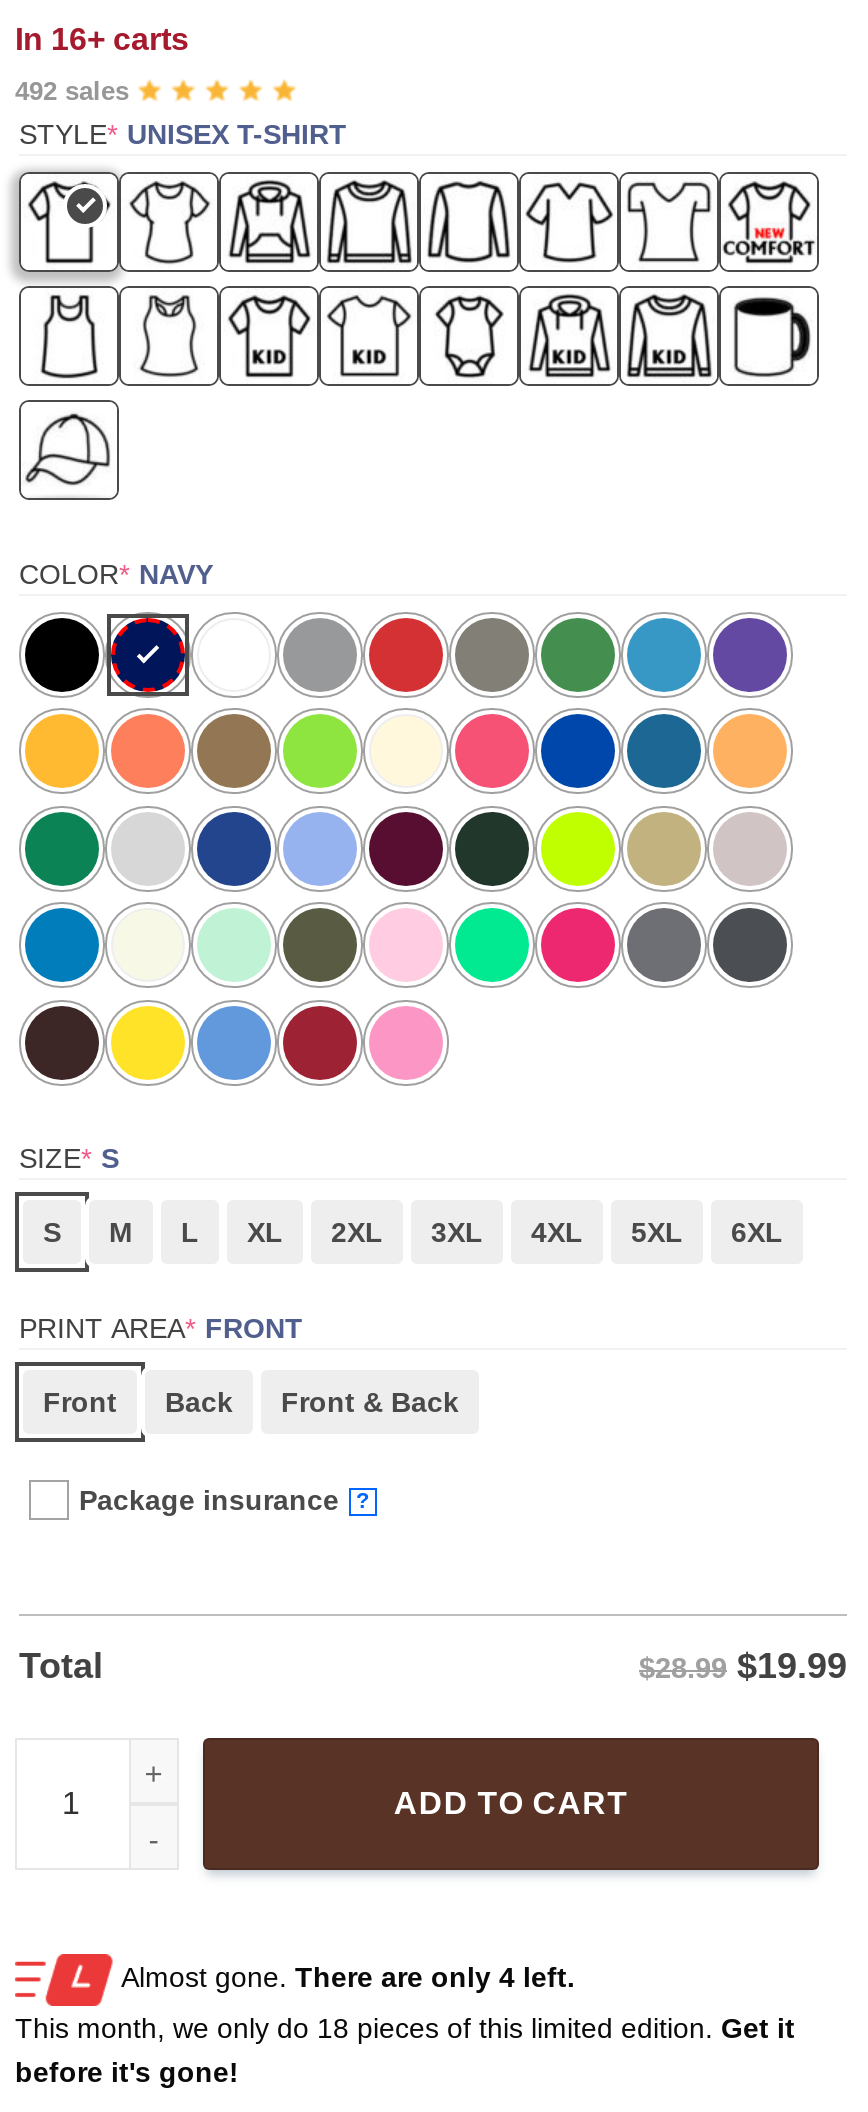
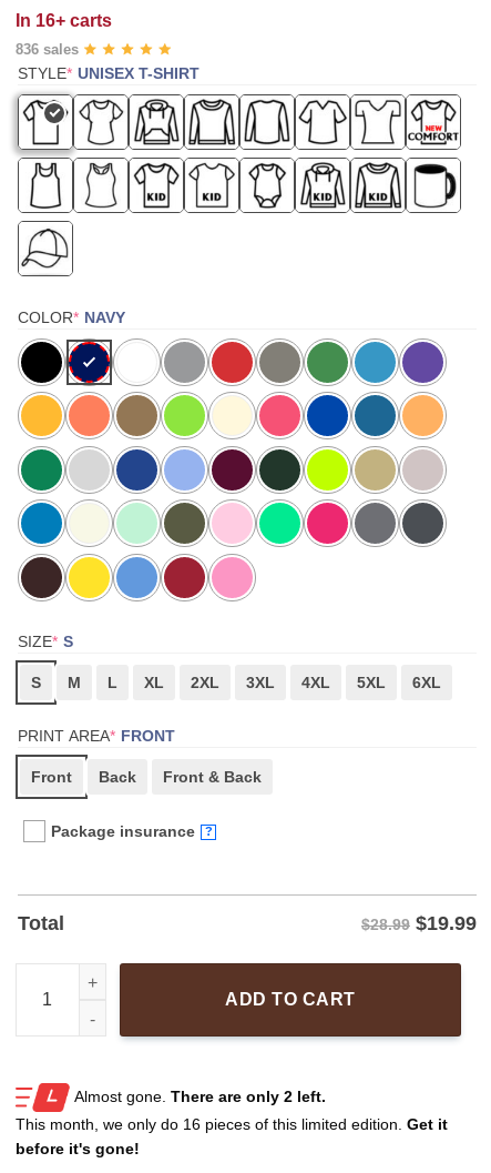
[15,75,129,105] 492 sales -> [16,41,79,57] 836 sales
[121,1962,575,1994] Almost gone. There are only 4 left. -> [74,1087,326,1105] Almost gone. There are only 2 left.
[15,2012,795,2044] This month, we only do 18 pieces of this limited edition. Get it -> [16,1115,448,1133] This month, we only do 16 pieces of this limited edition. Get it

